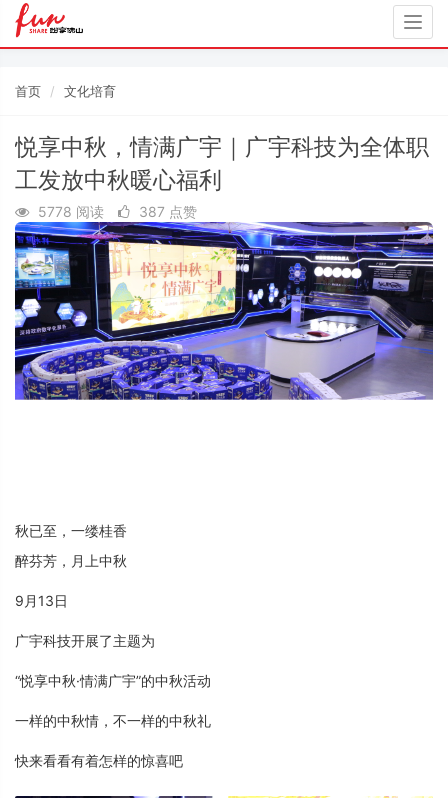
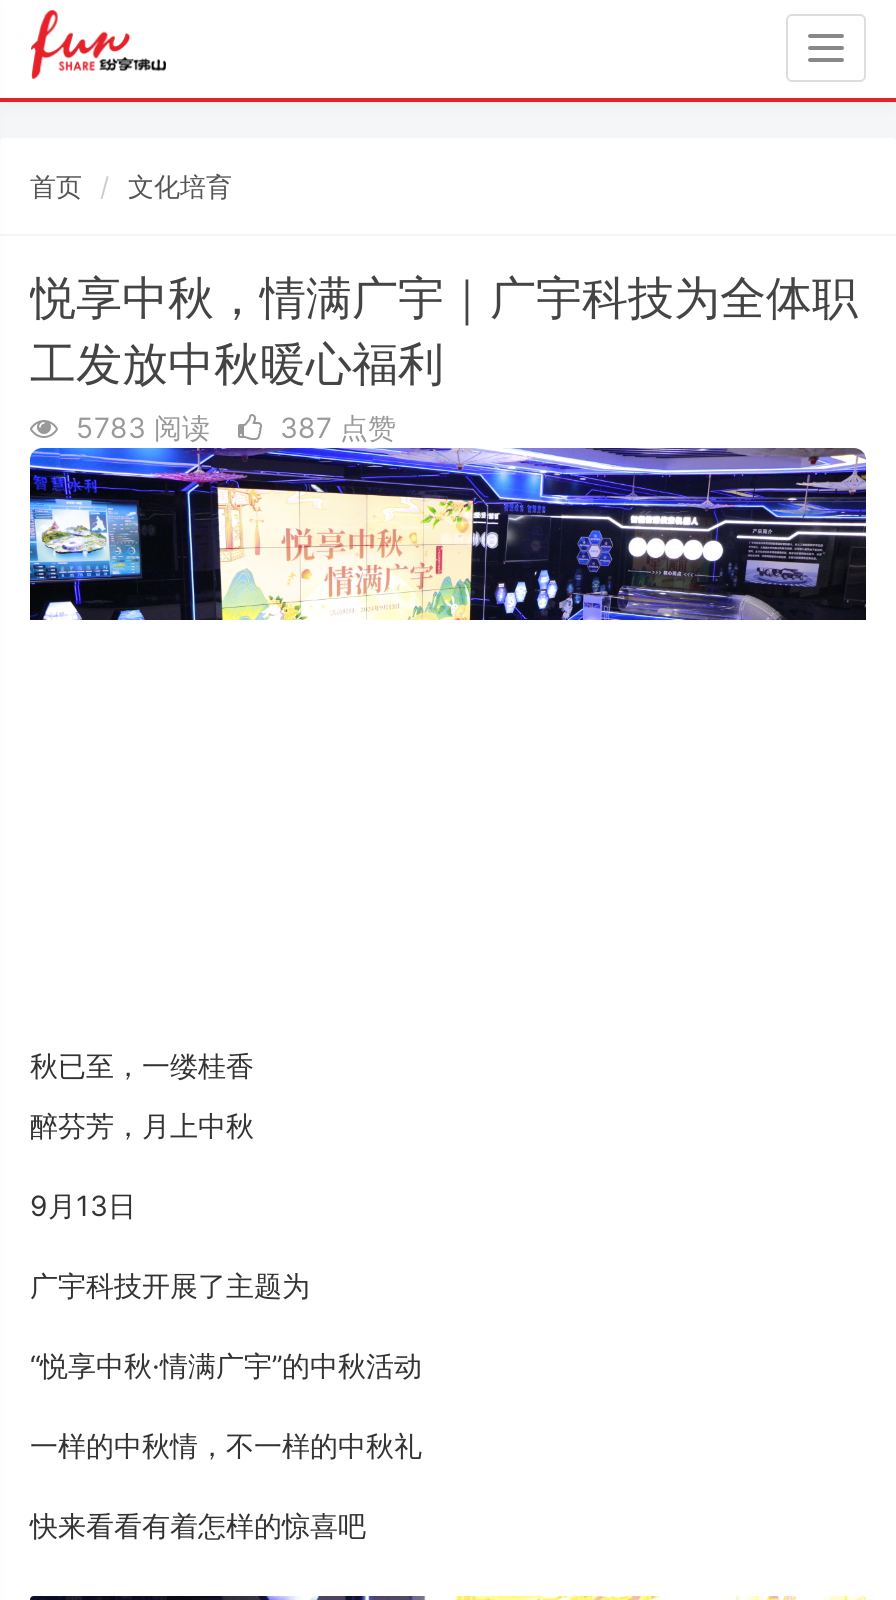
[34,203,197,220] 5778 阅读 387 点赞 -> [68,410,396,444] 5783 阅读 387 点赞
[14,307,434,401] [image] -> none

